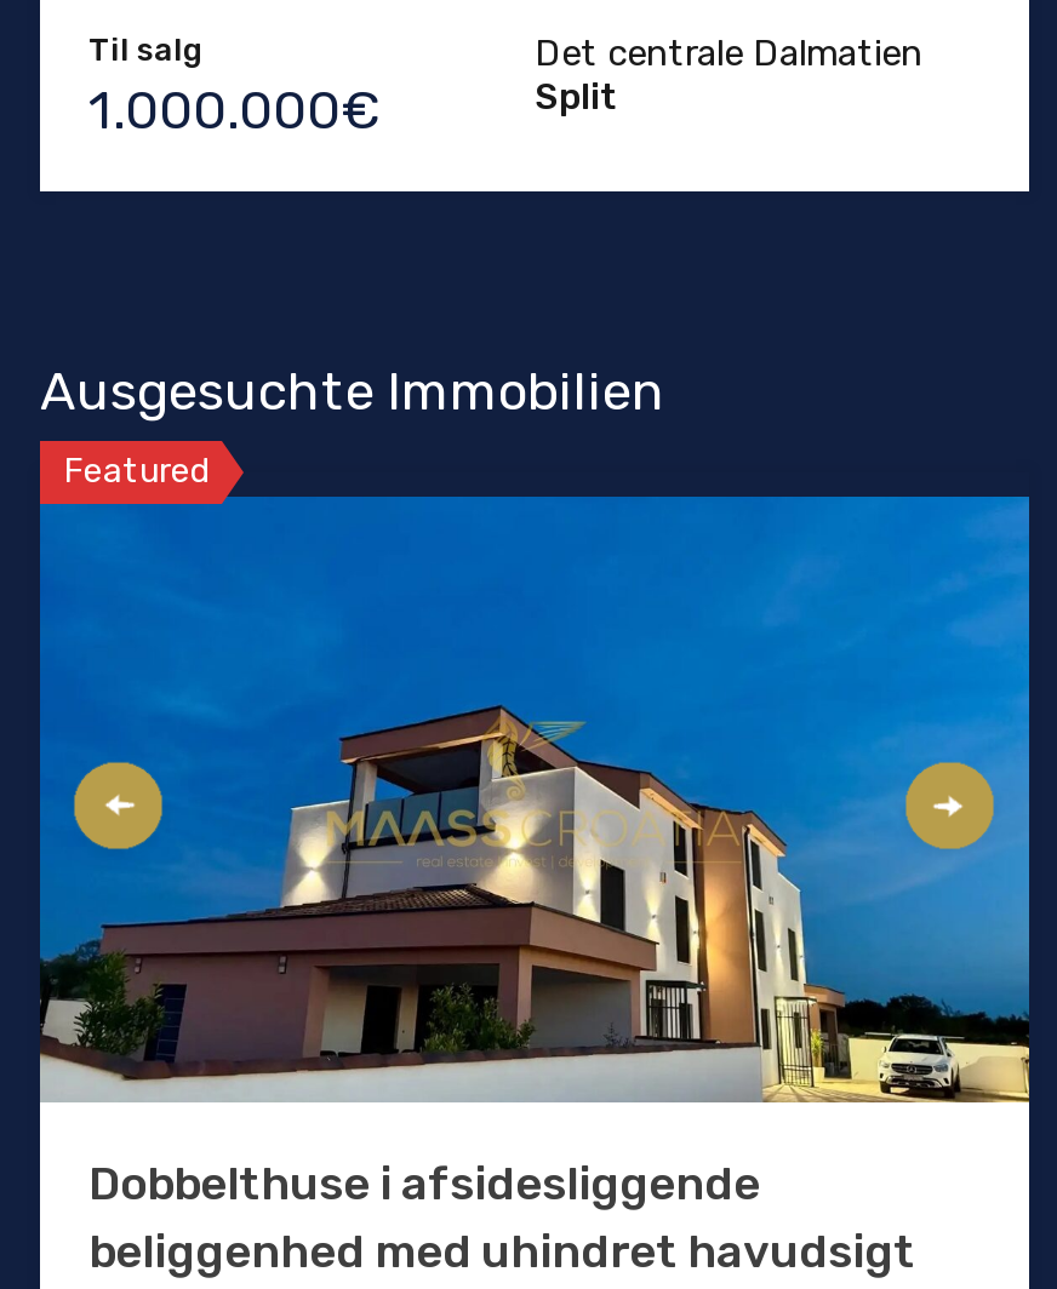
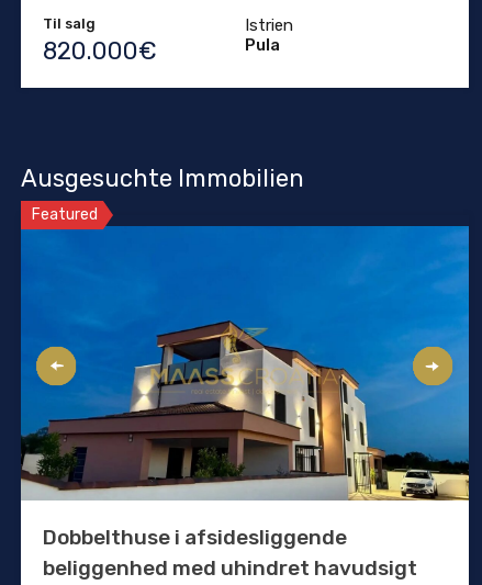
[535,32,922,119] Det centrale Dalmatien | Split -> [245,16,293,55] Istrien | Pula
[88,78,382,144] 1.000.000€ -> [43,37,157,66] 820.000€

